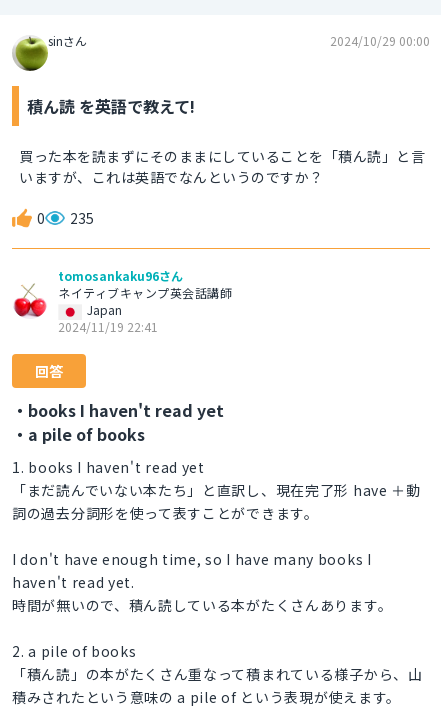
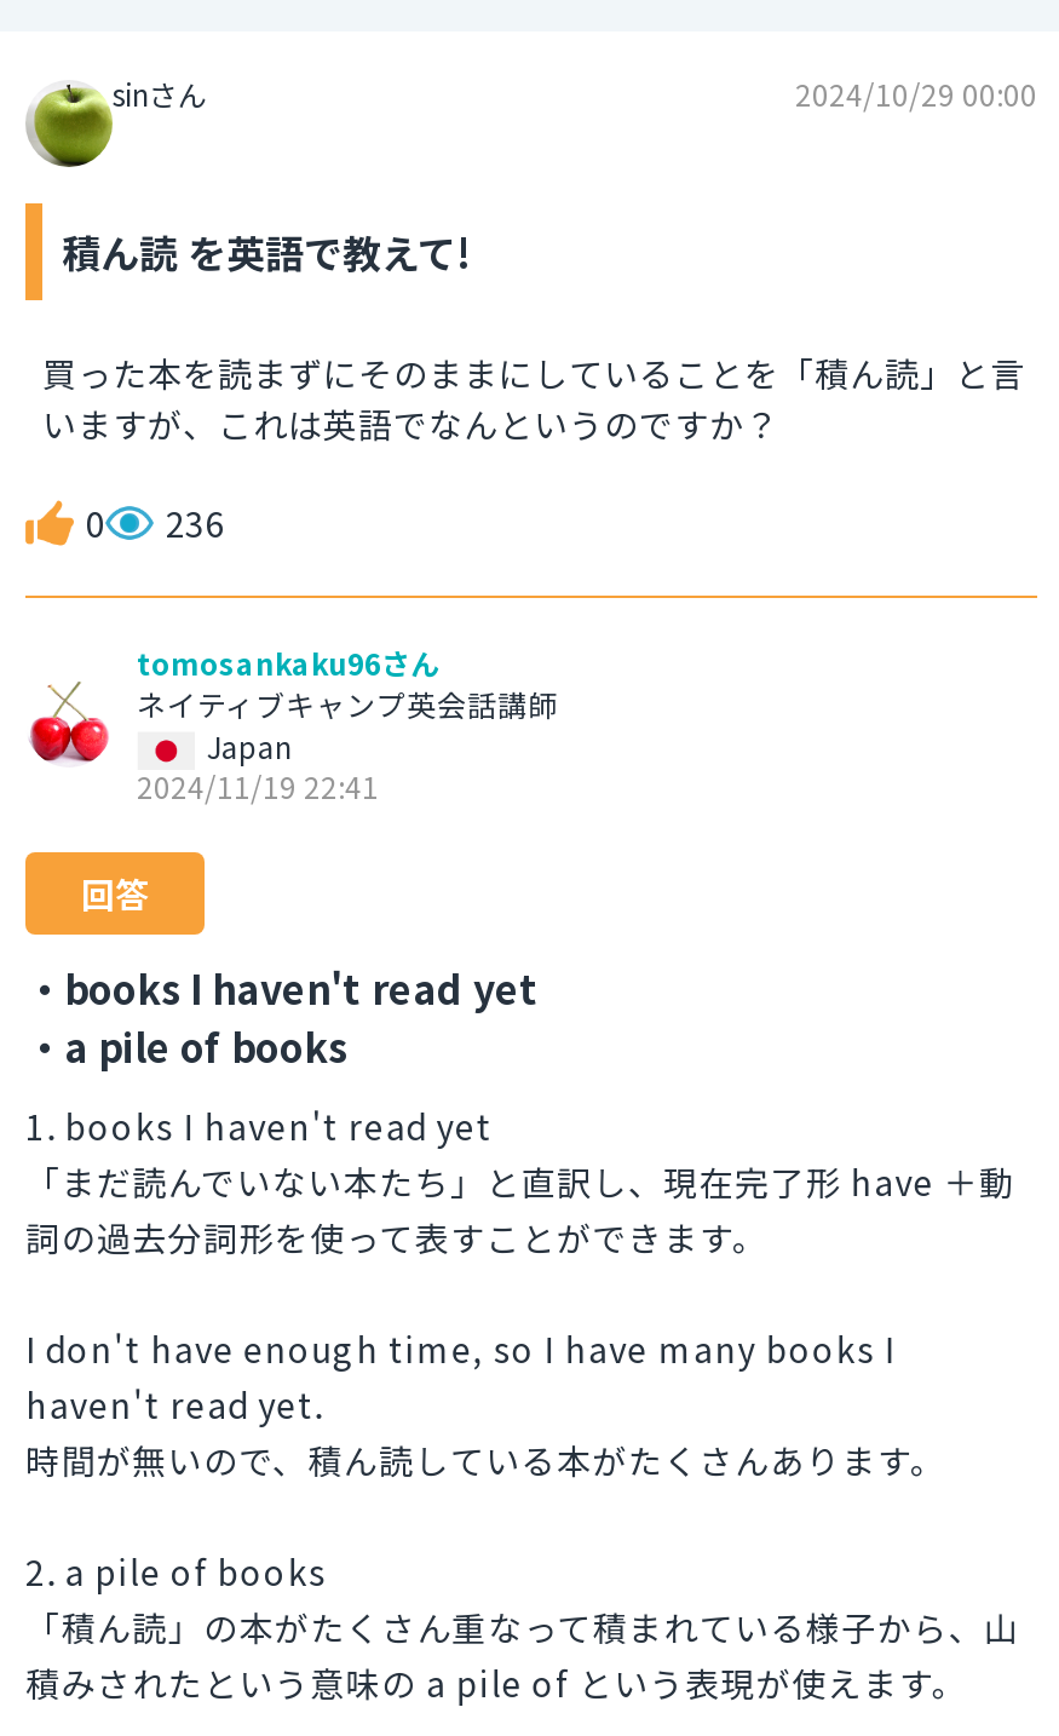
[37,208,94,228] 0 235 -> [86,500,224,548] 0 236

